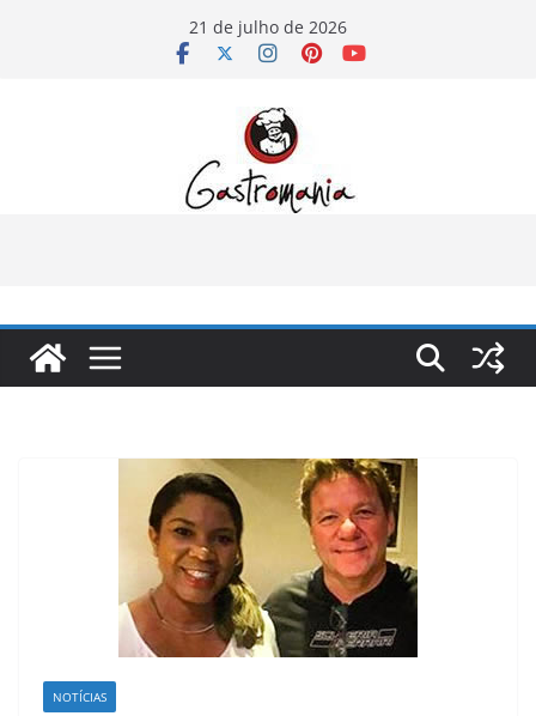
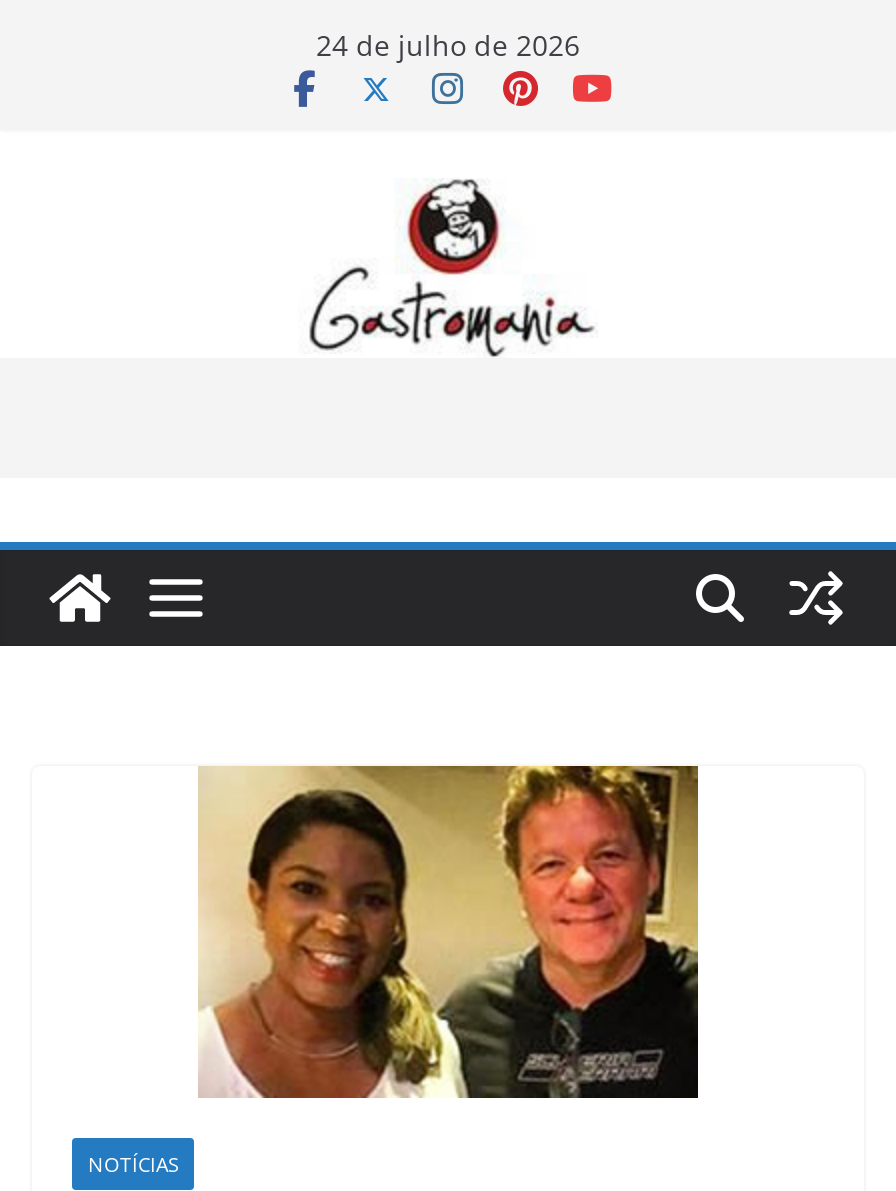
[189,16,347,38] 21 de julho de 2026 -> [316,26,580,64] 24 de julho de 2026

